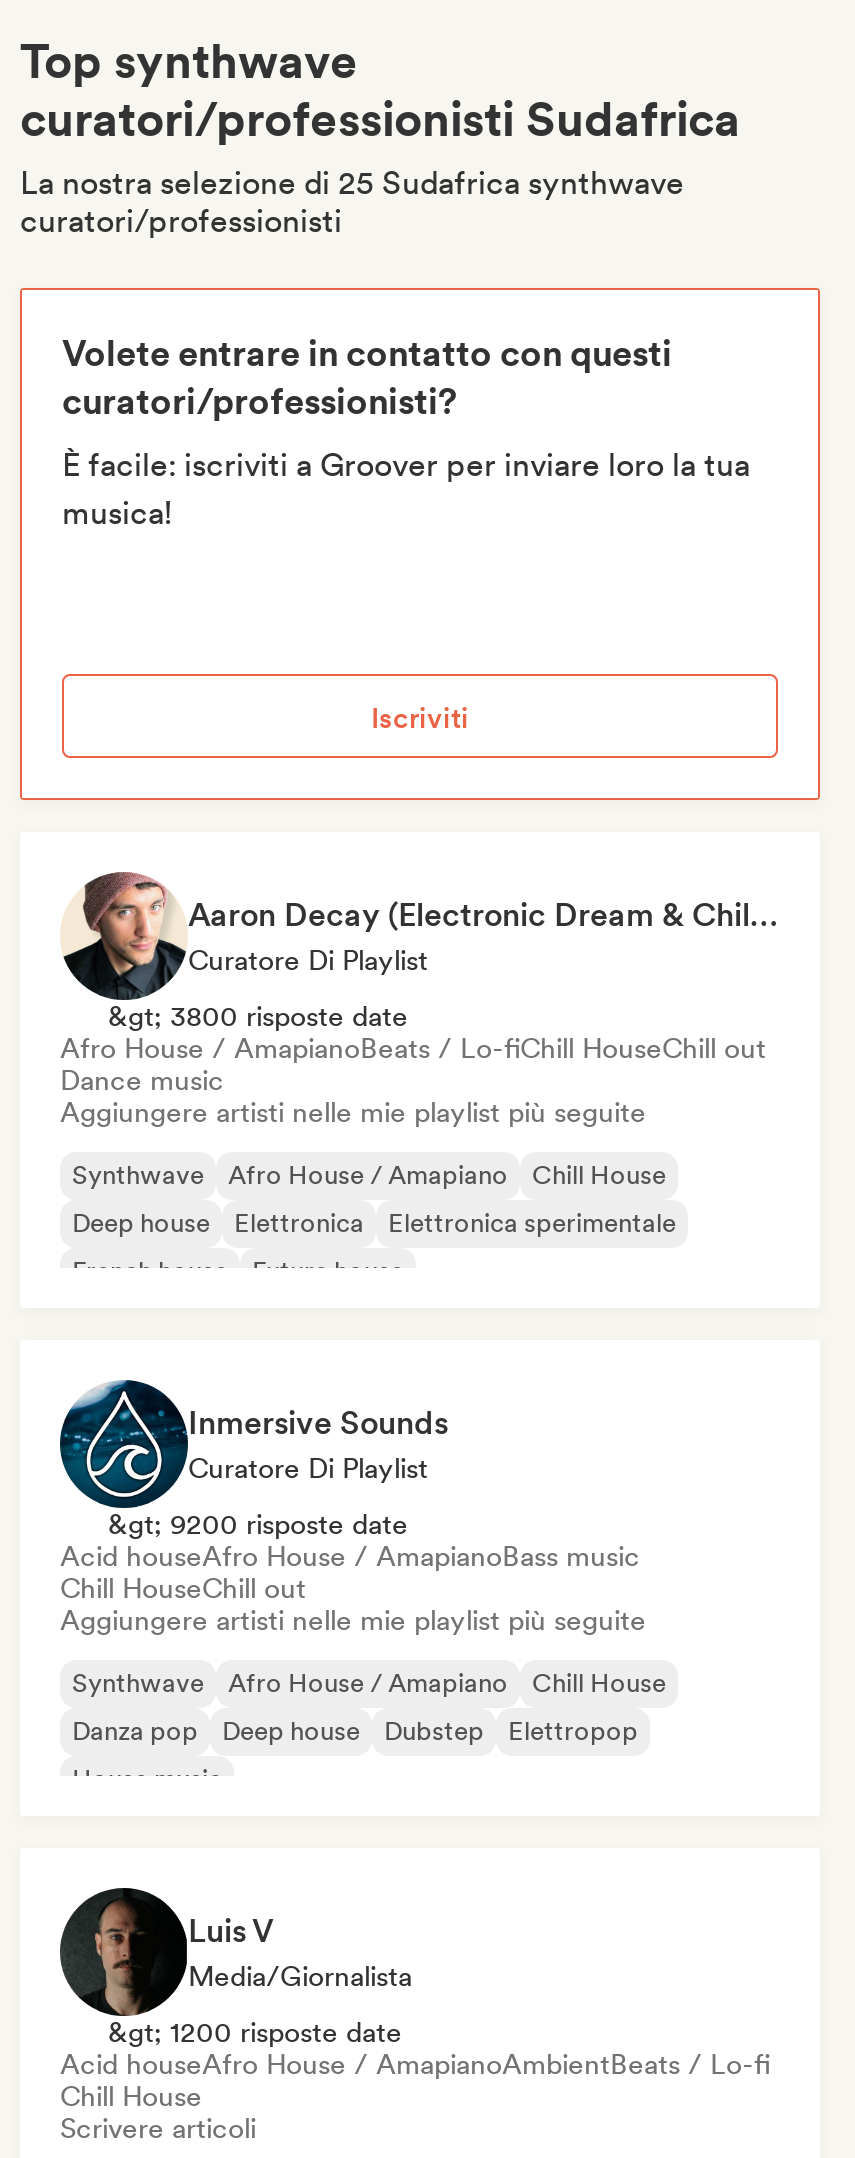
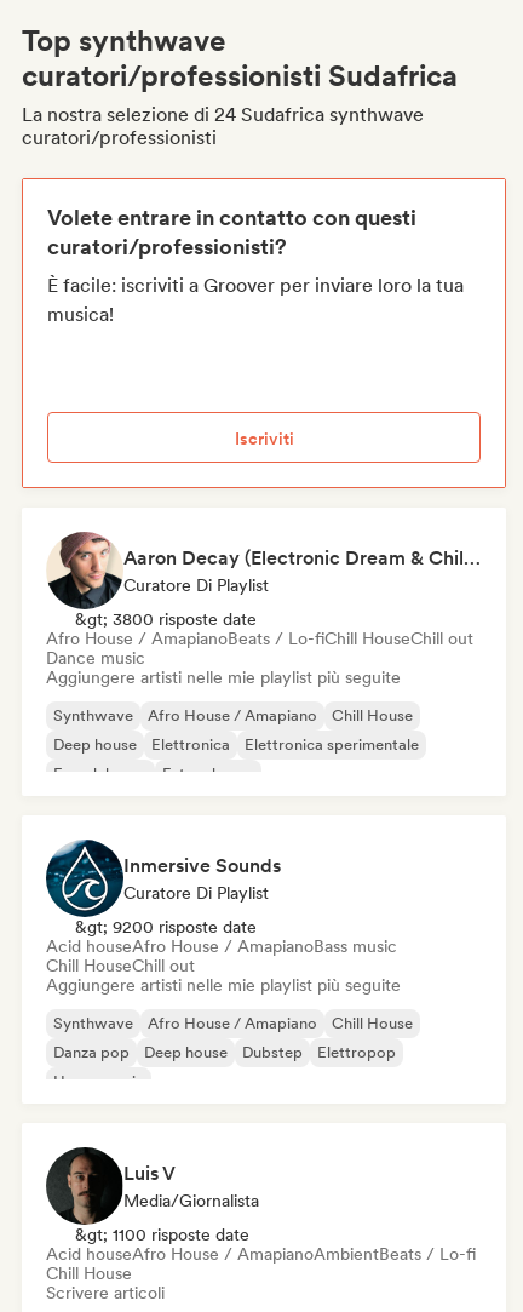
[20,164,684,202] La nostra selezione di 25 Sudafrica synthwave -> [22,103,424,126] La nostra selezione di 24 Sudafrica synthwave
[108,2016,402,2048] &gt; 1200 risposte date -> [75,1225,249,1244] &gt; 1100 risposte date

